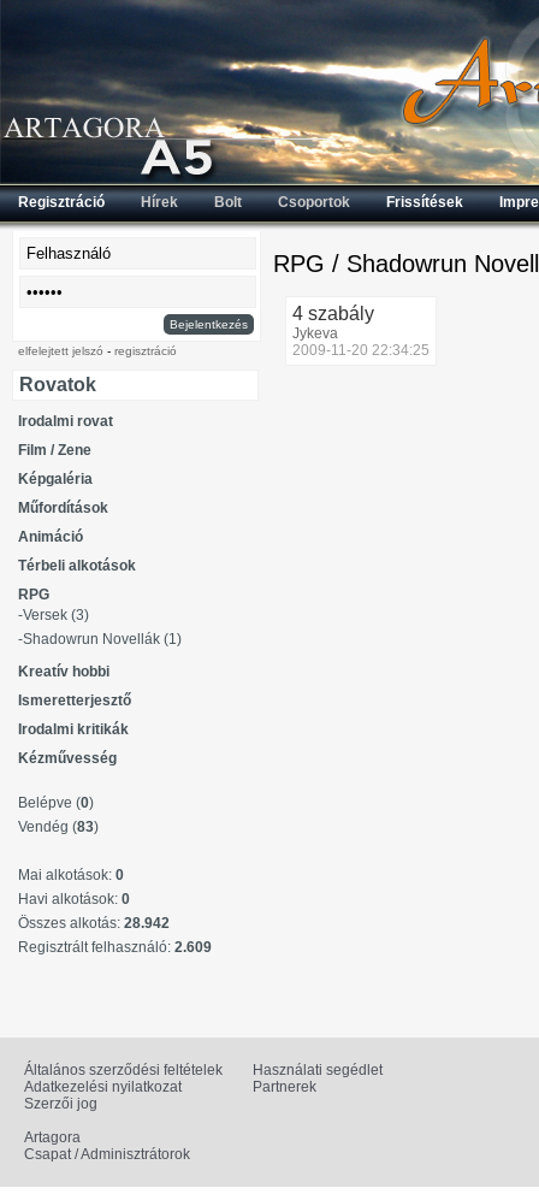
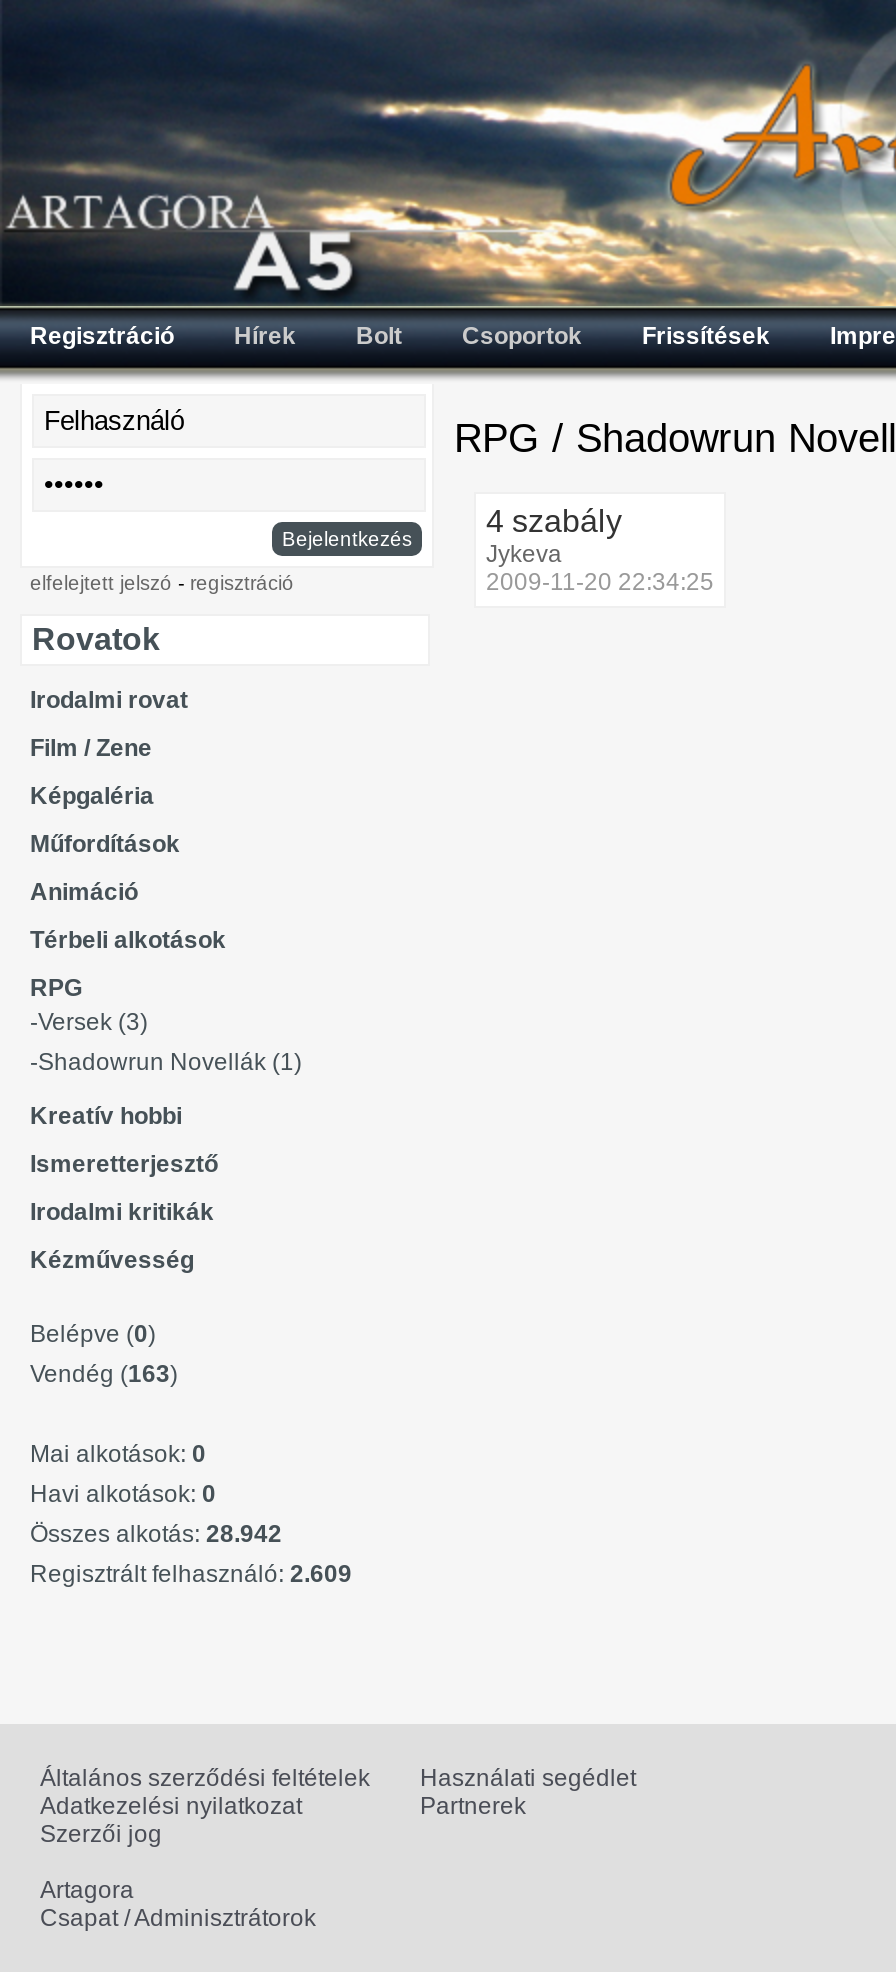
[18,818,99,835] Vendég (83) -> [30,1360,178,1388] Vendég (163)

